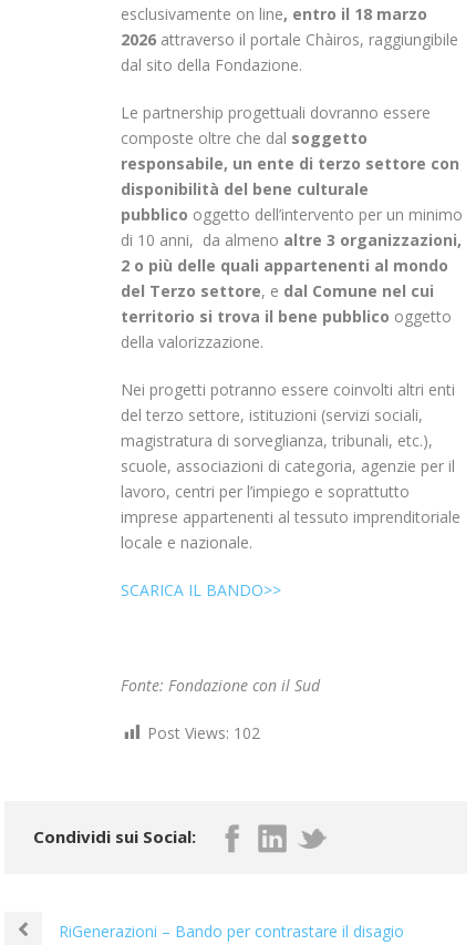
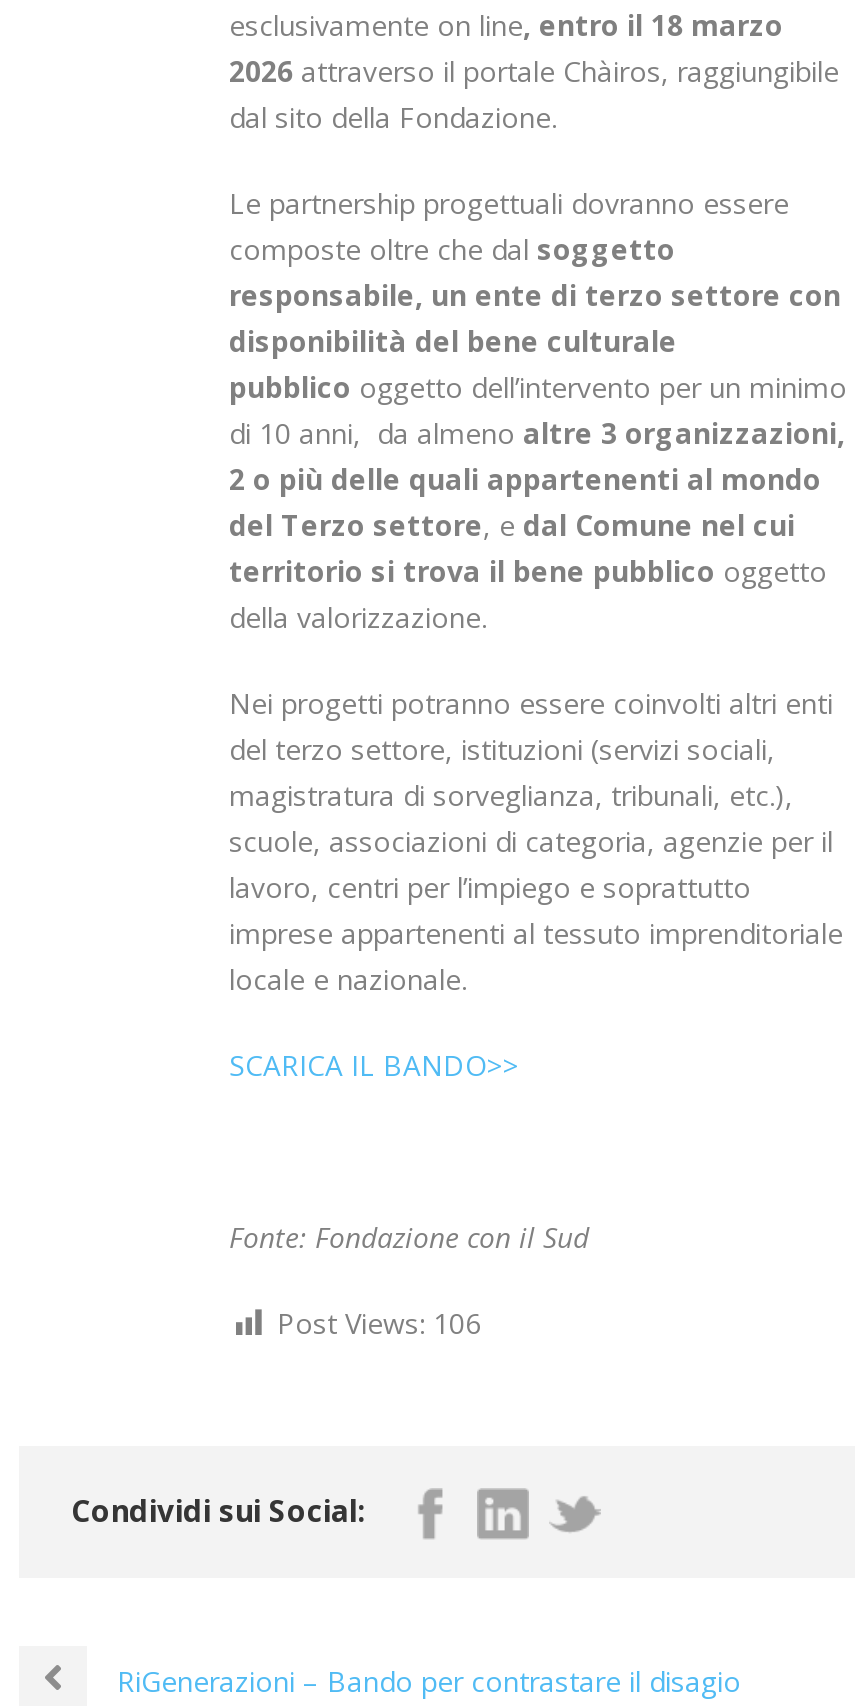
[147,722,260,743] Post Views: 102 -> [277,1304,481,1342] Post Views: 106

